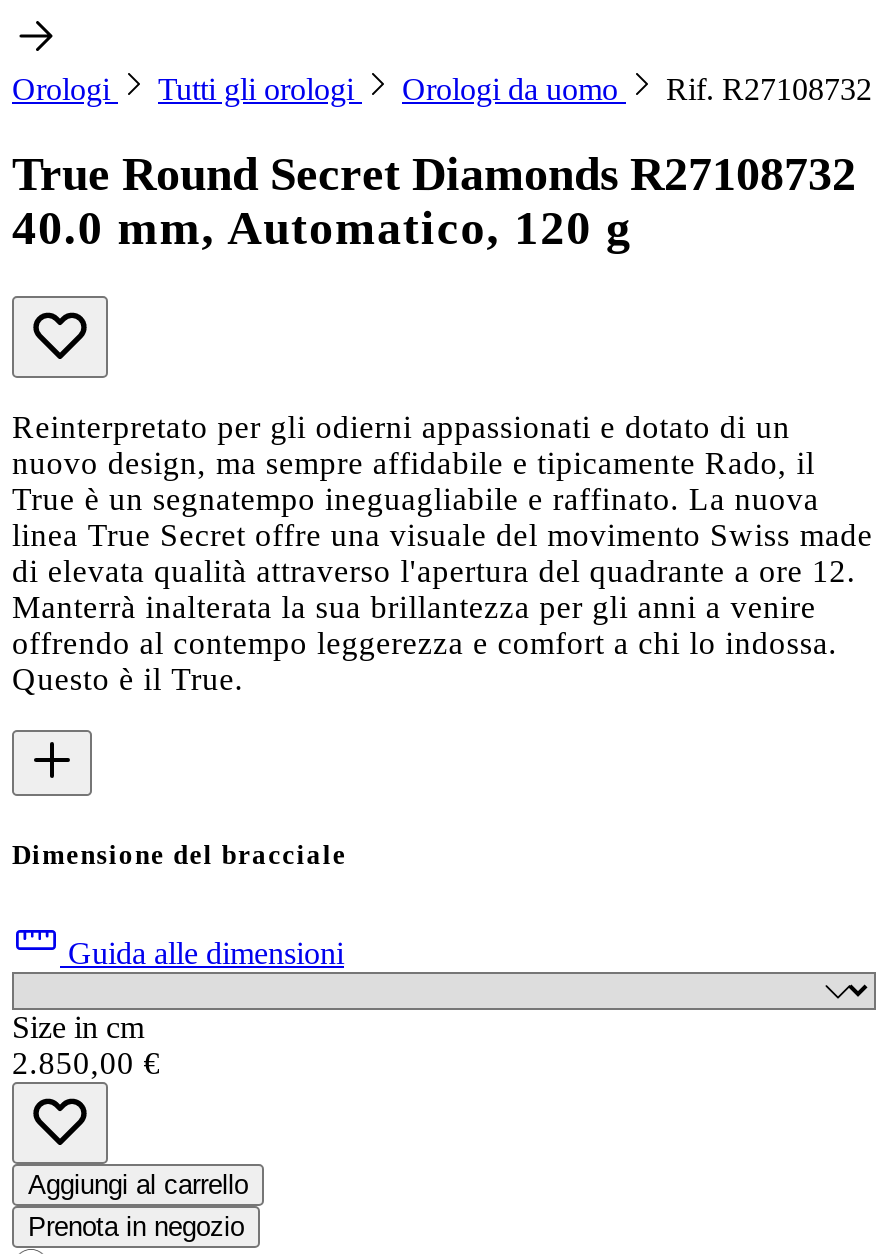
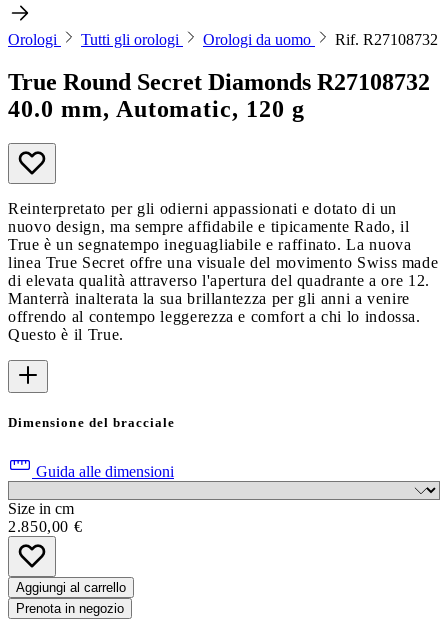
[12,202,632,254] 40.0 mm, Automatico, 120 g -> [8,96,305,122] 40.0 mm, Automatic, 120 g

